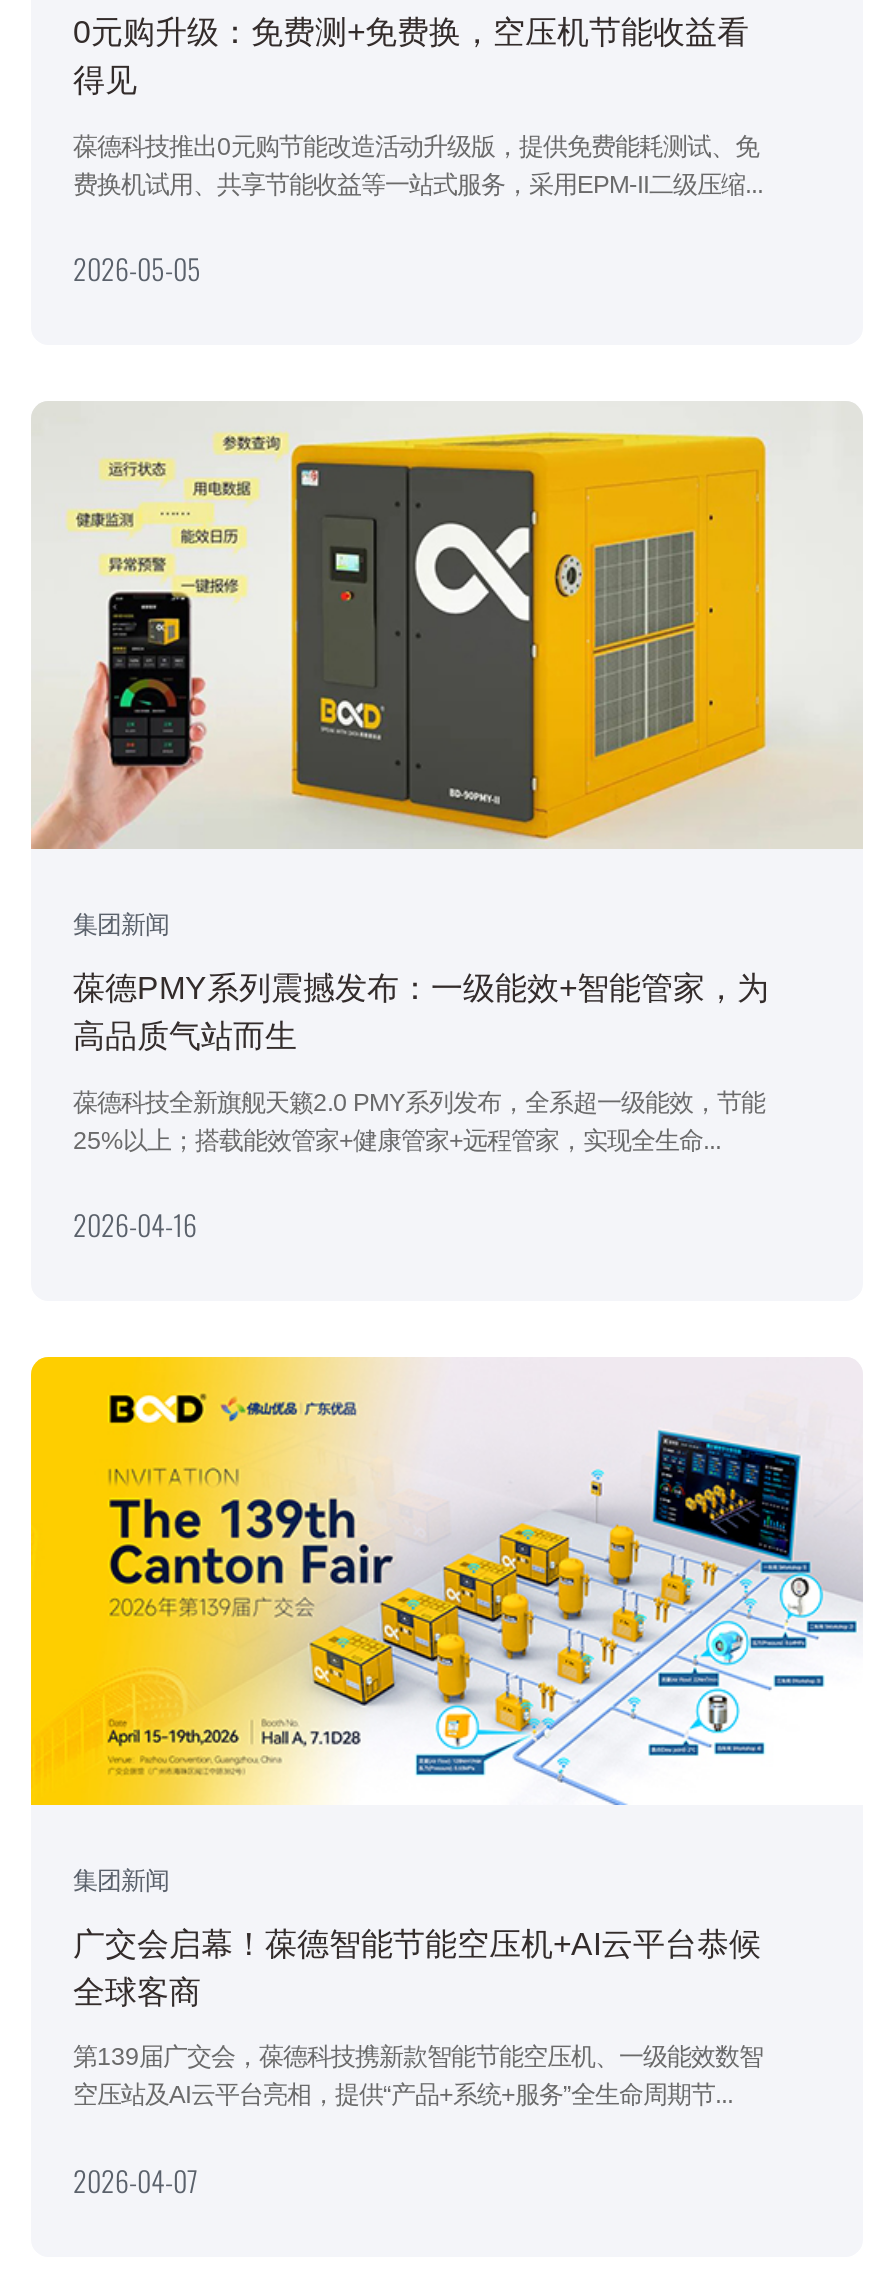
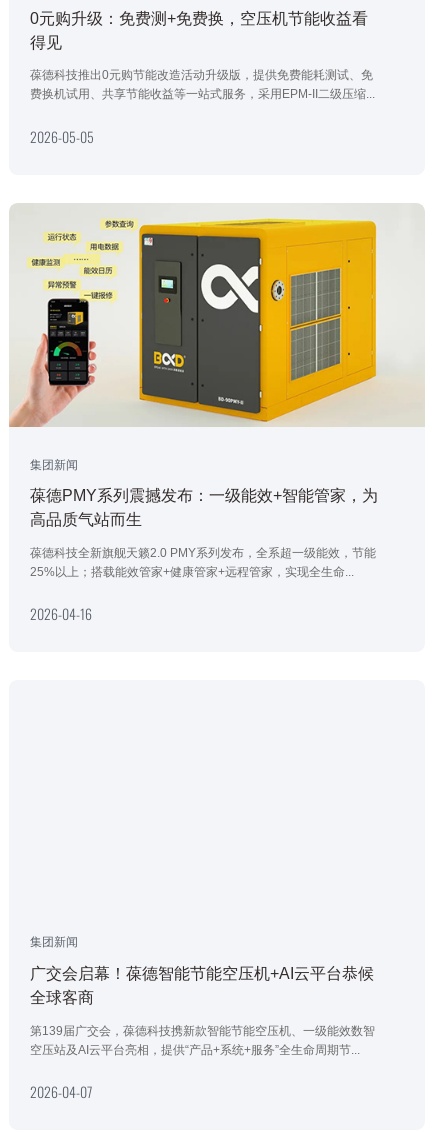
[29,1355,863,1807] [image] -> none

